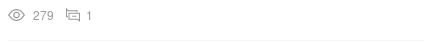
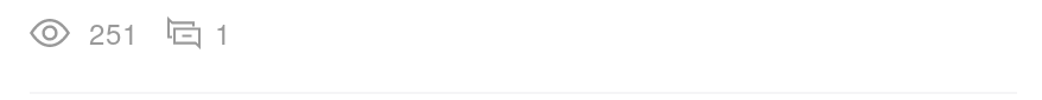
[33,6,93,23] 279 1 -> [89,12,231,52] 251 1

